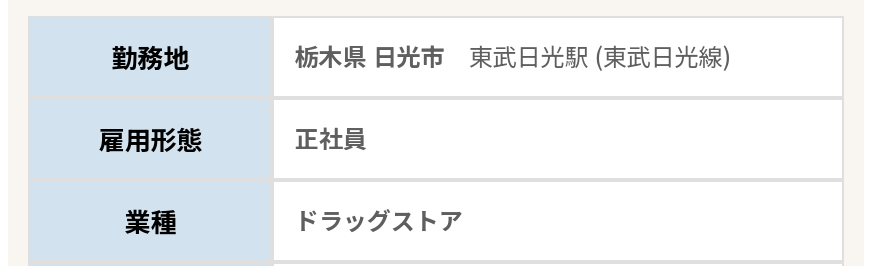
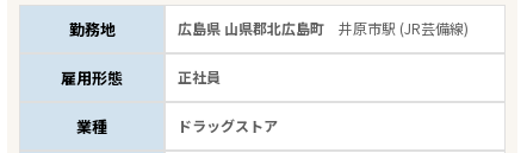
[295,37,731,71] 栃木県 日光市東武日光駅 (東武日光線) -> [178,17,469,38] 広島県 山県郡北広島町井原市駅 (JR芸備線)

